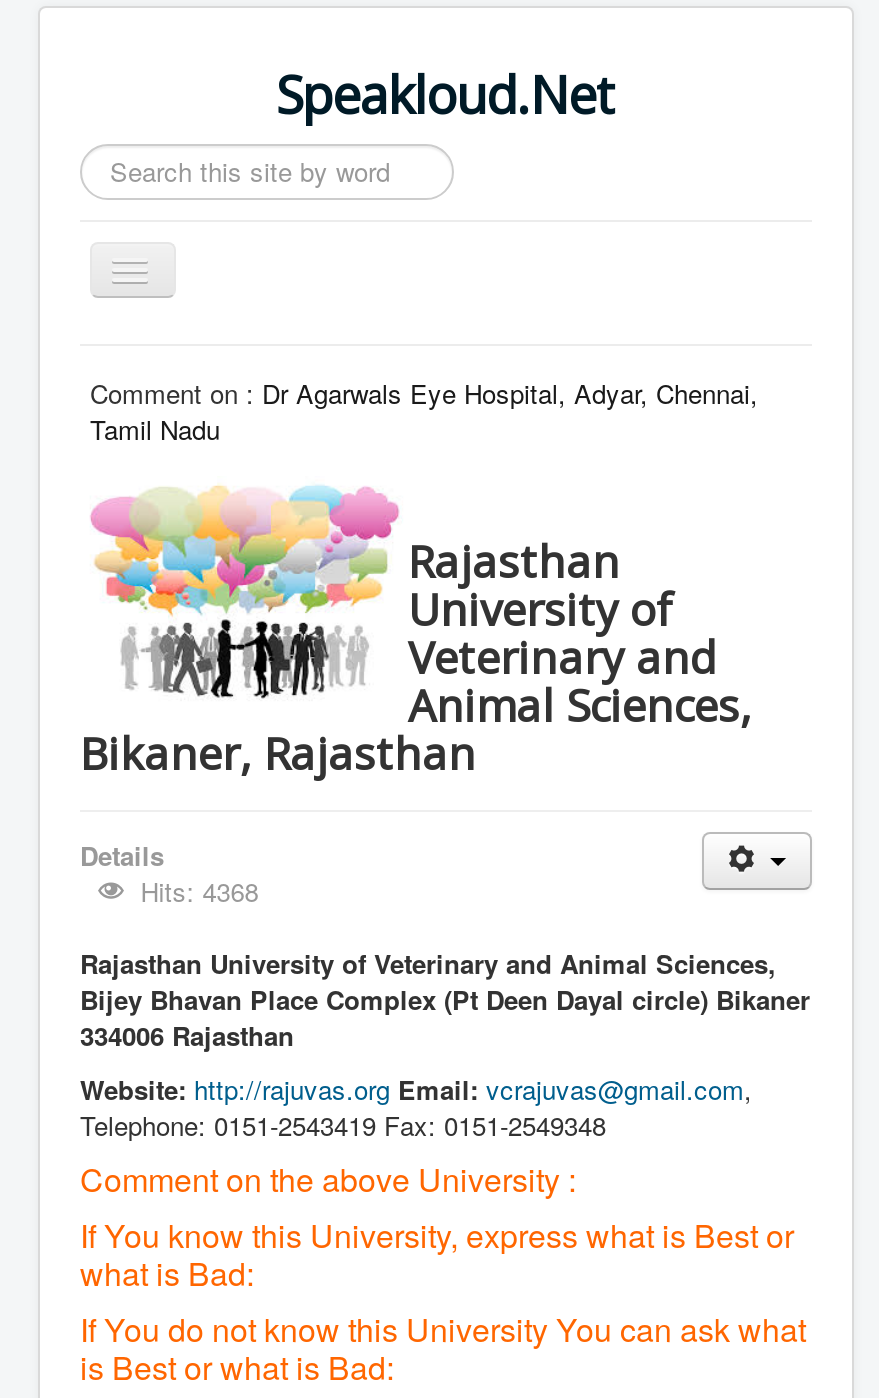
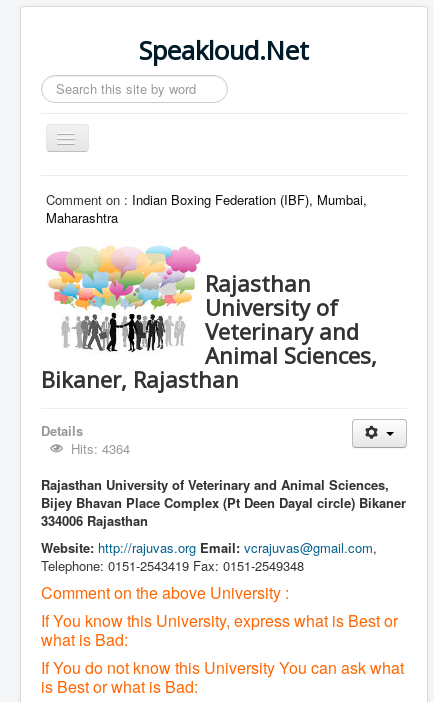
[90,374,758,448] Comment on : Dr Agarwals Eye Hospital, Adyar, Chennai, | Tamil Nadu -> [46,190,367,227] Comment on : Indian Boxing Federation (IBF), Mumbai, | Maharashtra
[140,872,258,910] Hits: 4368 -> [71,439,130,458] Hits: 4364

